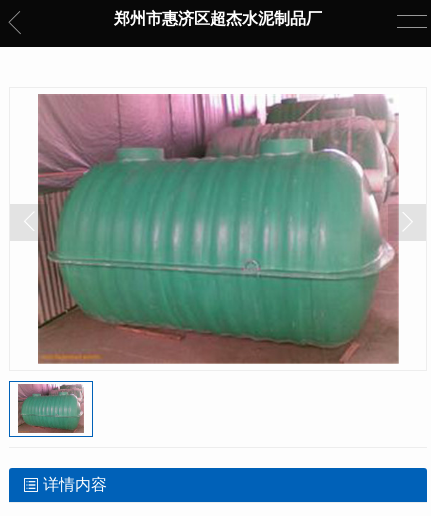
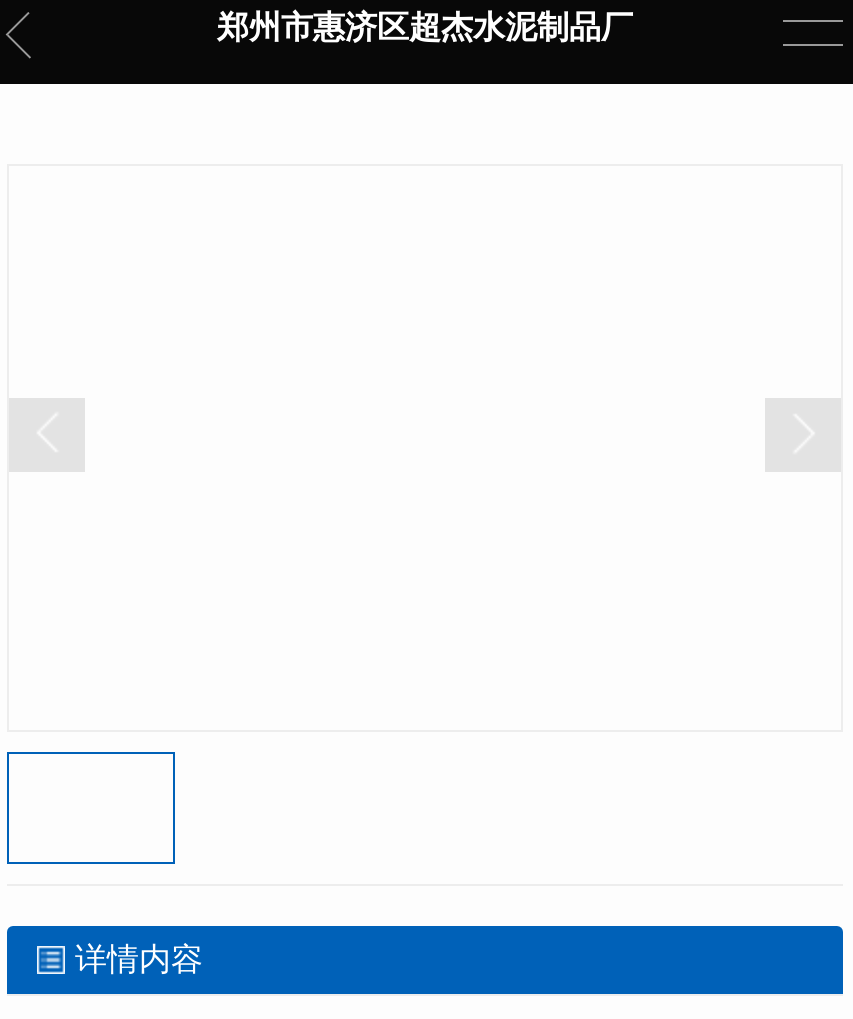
[37,93,400,365] [image] -> none
[17,383,85,434] [image] -> none

